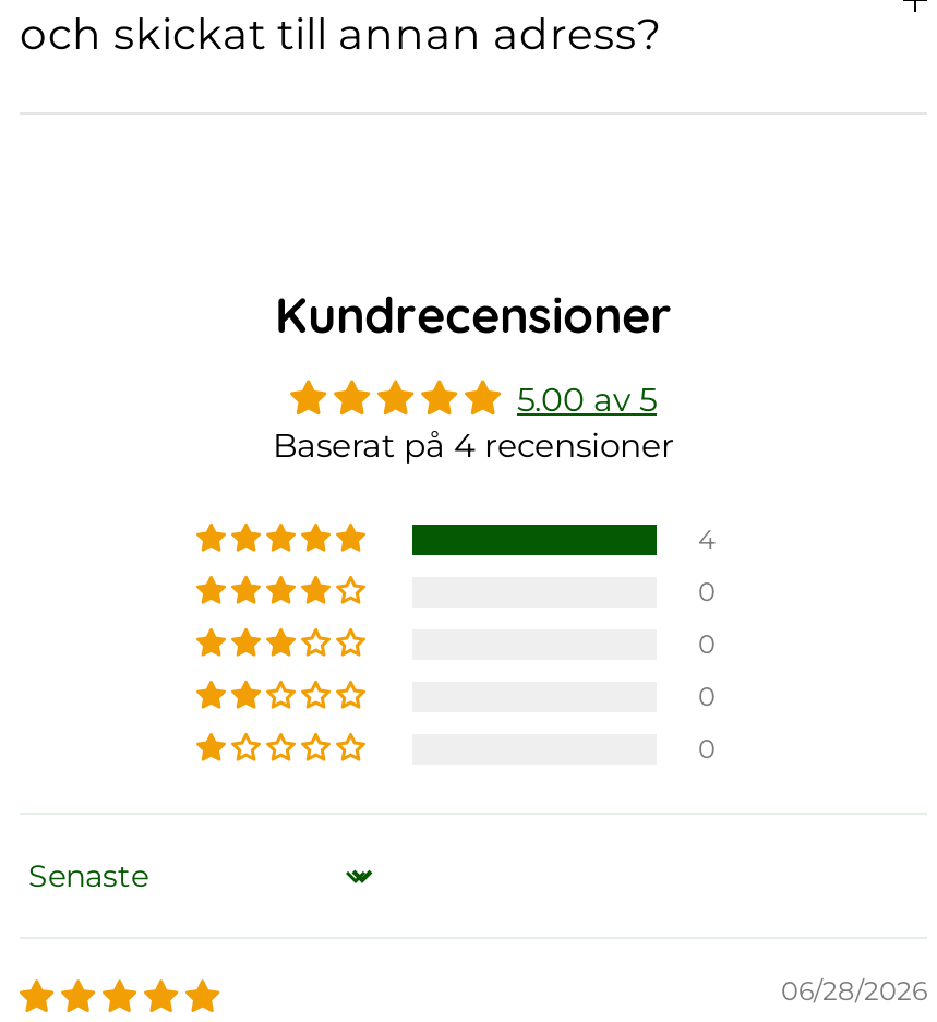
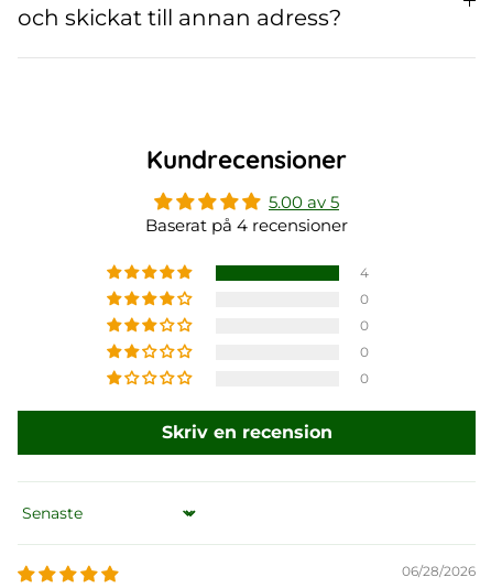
none -> [161,422,332,443] Skriv en recension

